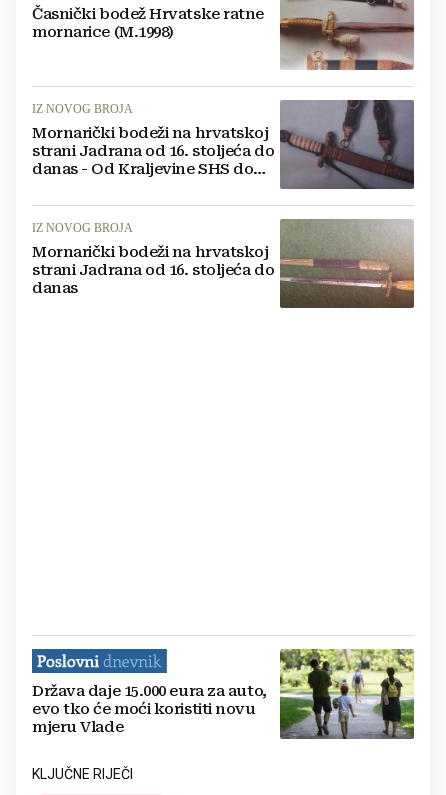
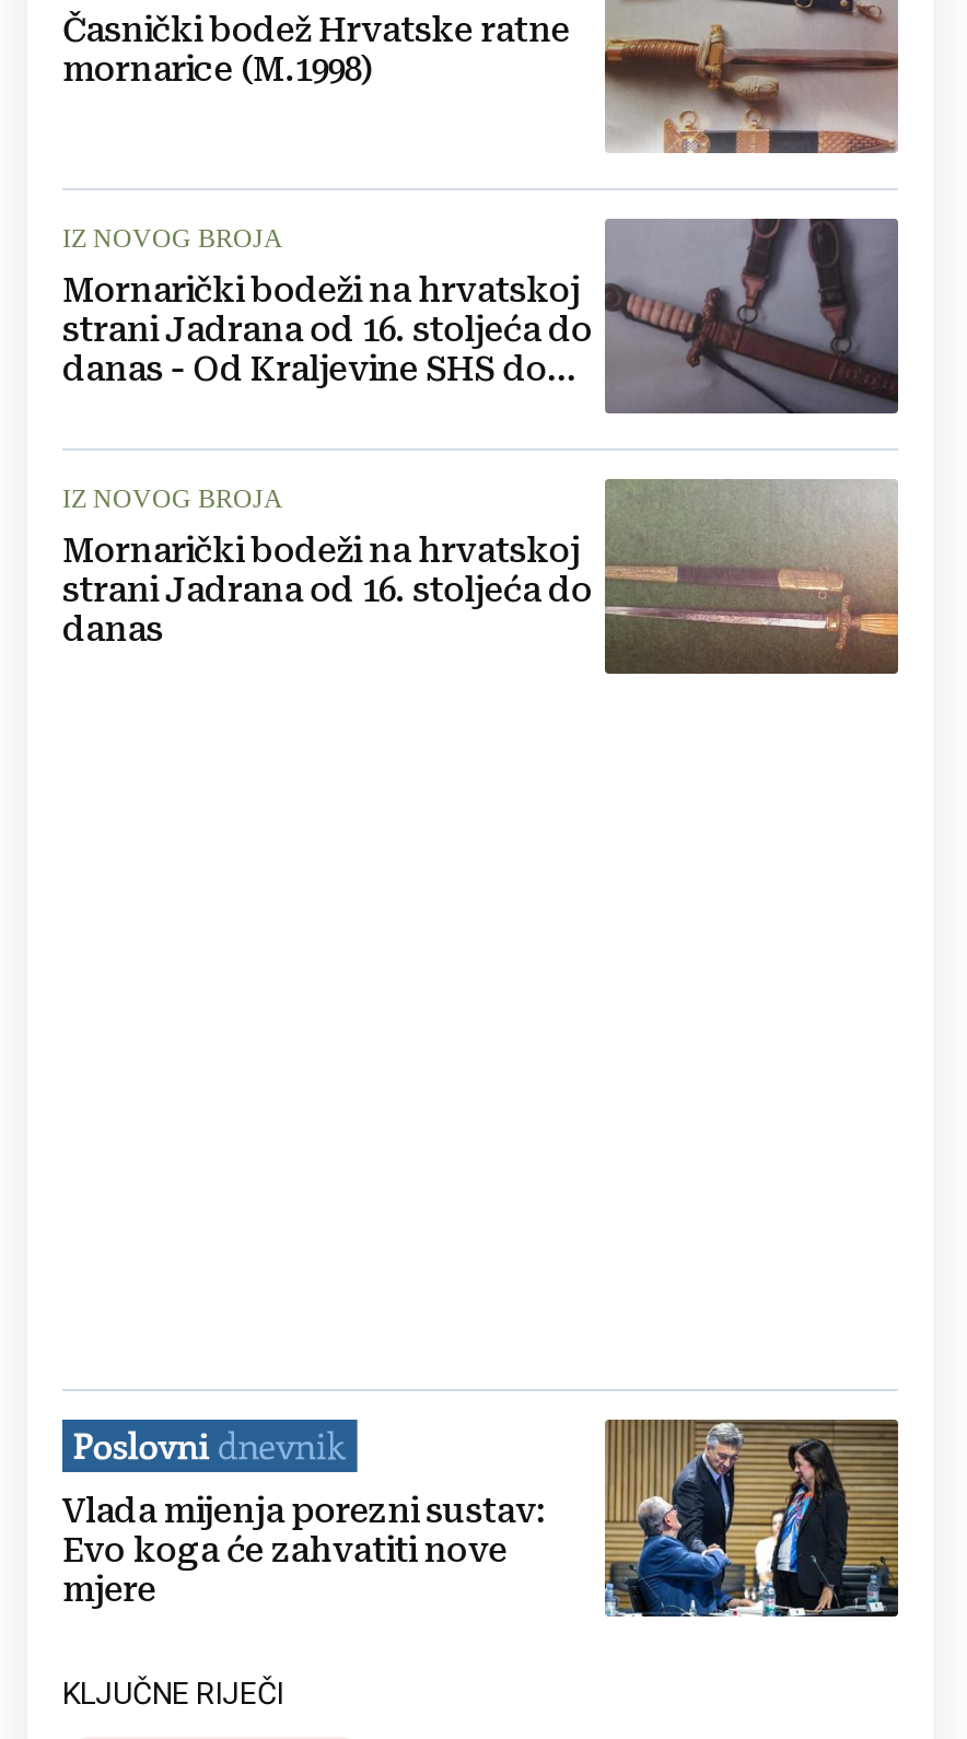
[32,648,415,740] [image] | Država daje 15.000 eura za auto, | evo tko će moći koristiti novu | mjeru Vlade -> [62,1417,900,1617] [image] | Vlada mijenja porezni sustav: | Evo koga će zahvatiti nove | mjere

